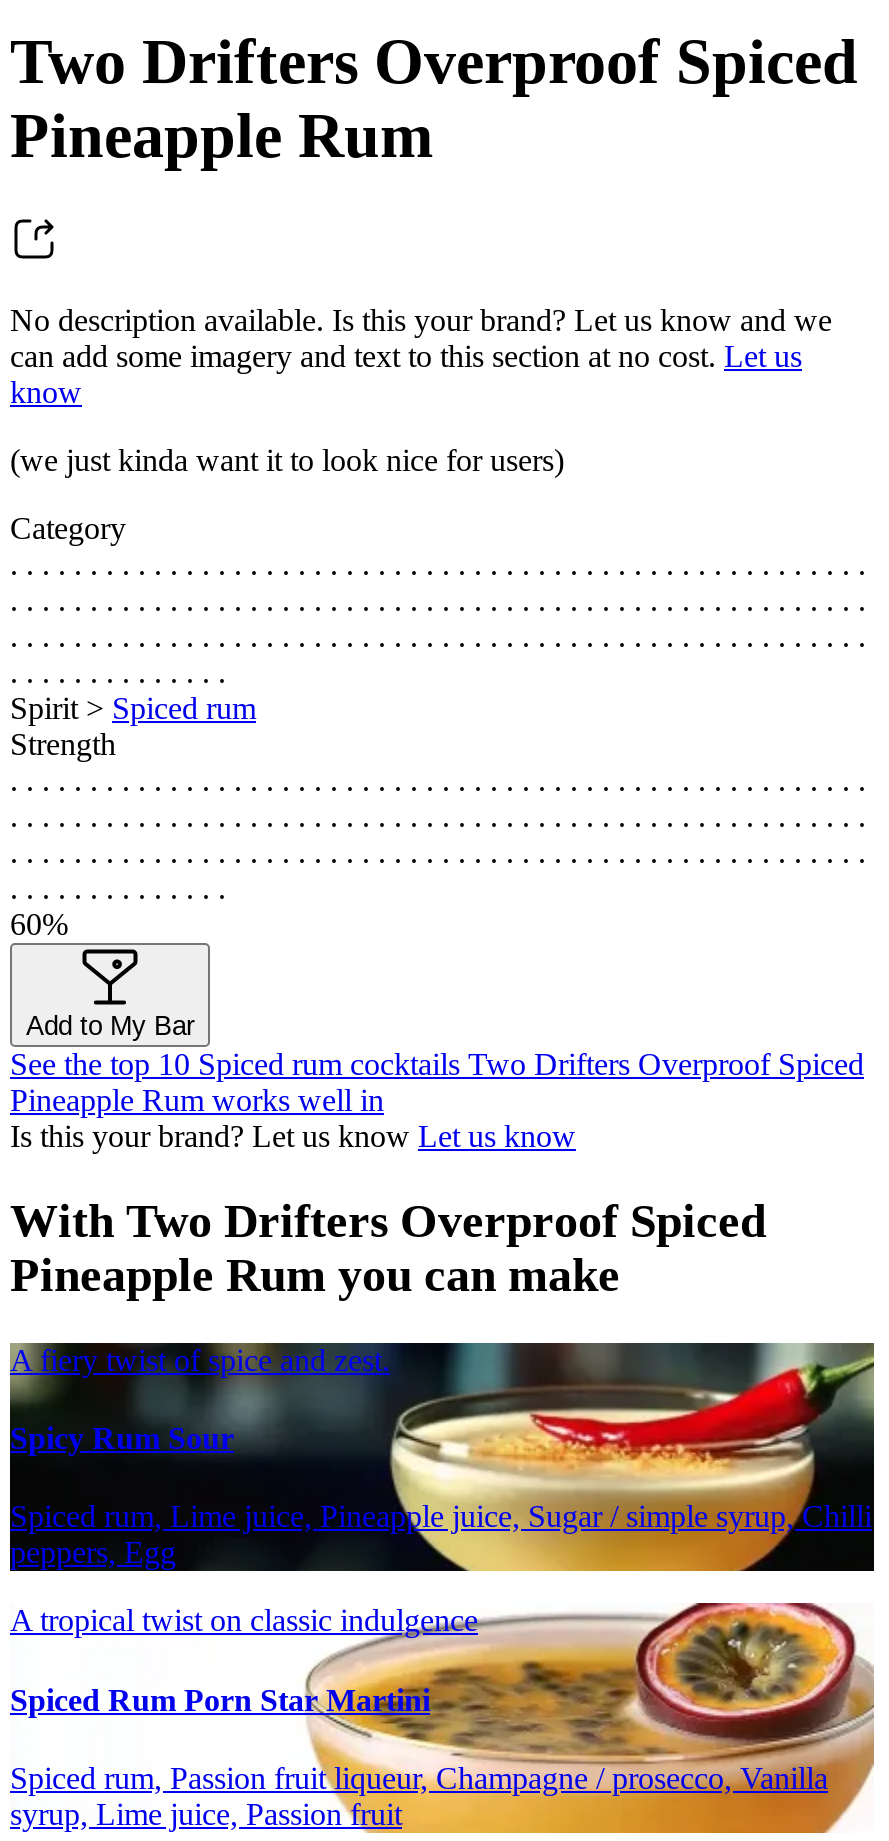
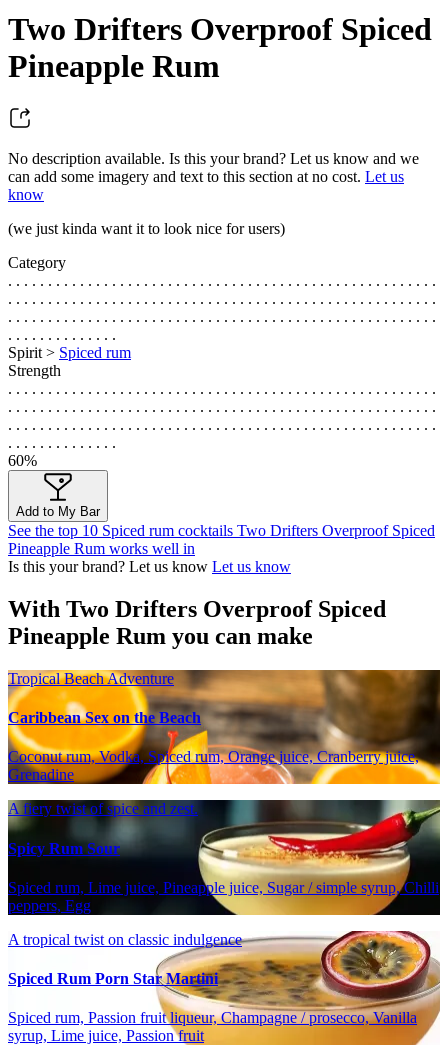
none -> [7,669,440,783] [image] | Tropical Beach Adventure | Caribbean Sex on the Beach | Coconut rum, Vodka, Spiced rum, Orange juice, Cranberry juice, | Grenadine

